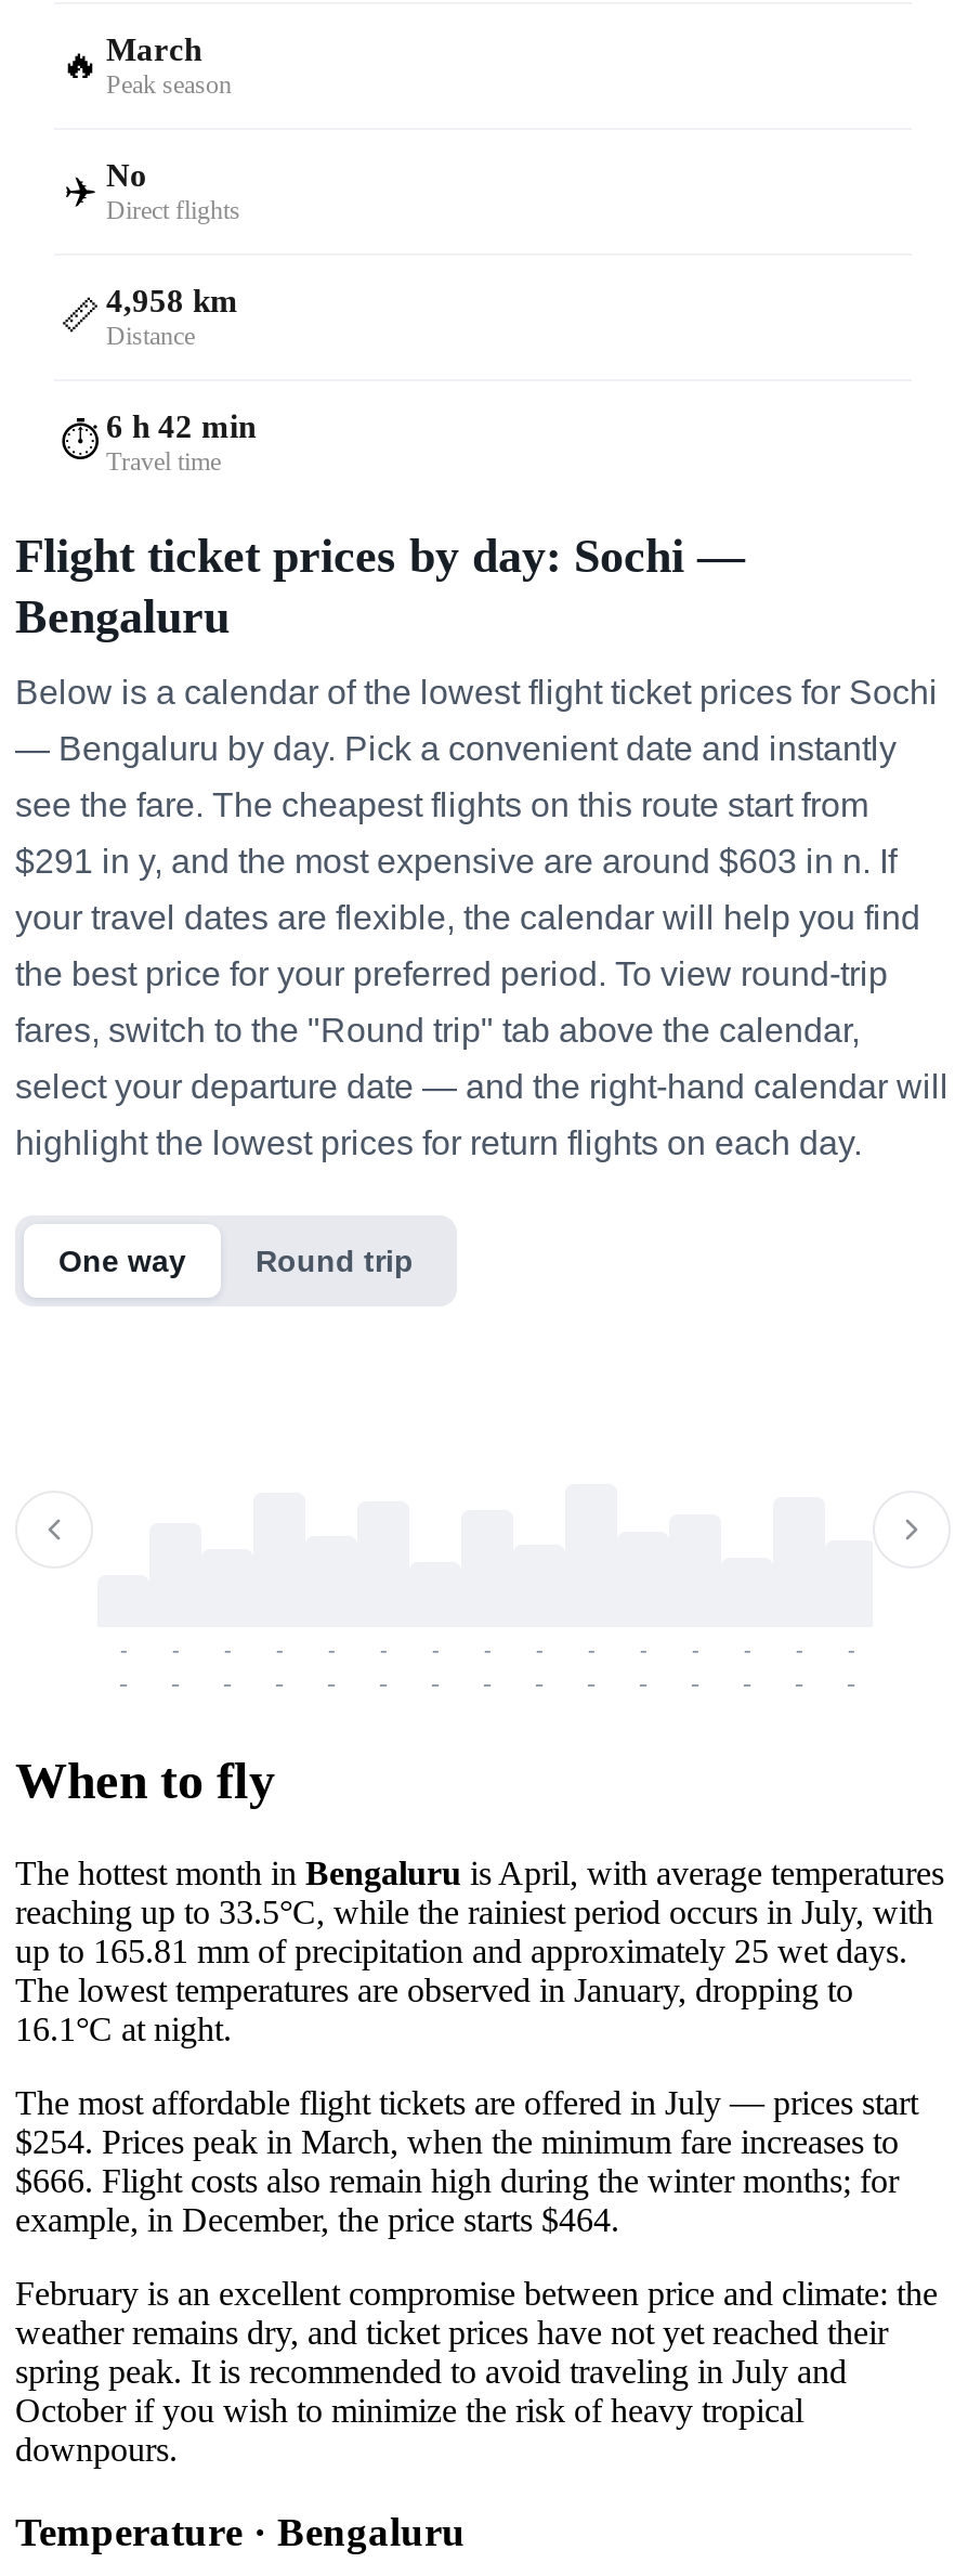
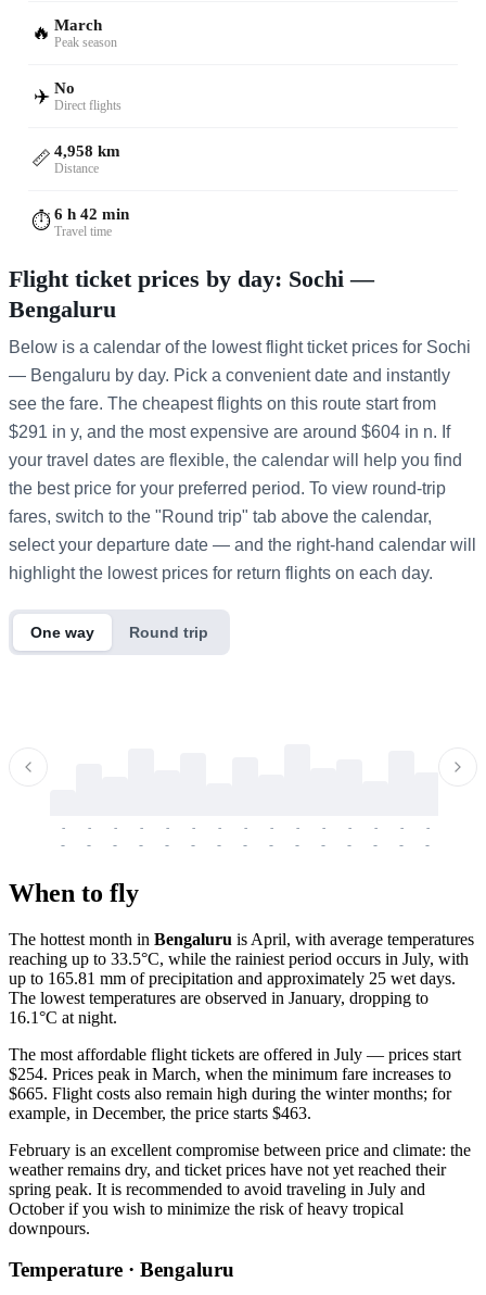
[15,843,897,879] $291 in y, and the most expensive are around $603 in n. If -> [9,423,450,441] $291 in y, and the most expensive are around $604 in n. If
[15,2162,899,2198] $666. Flight costs also remain high during the winter months; for -> [9,1084,451,1102] $665. Flight costs also remain high during the winter months; for
[15,2201,619,2237] example, in December, the price starts $464. -> [9,1103,311,1122] example, in December, the price starts $463.

